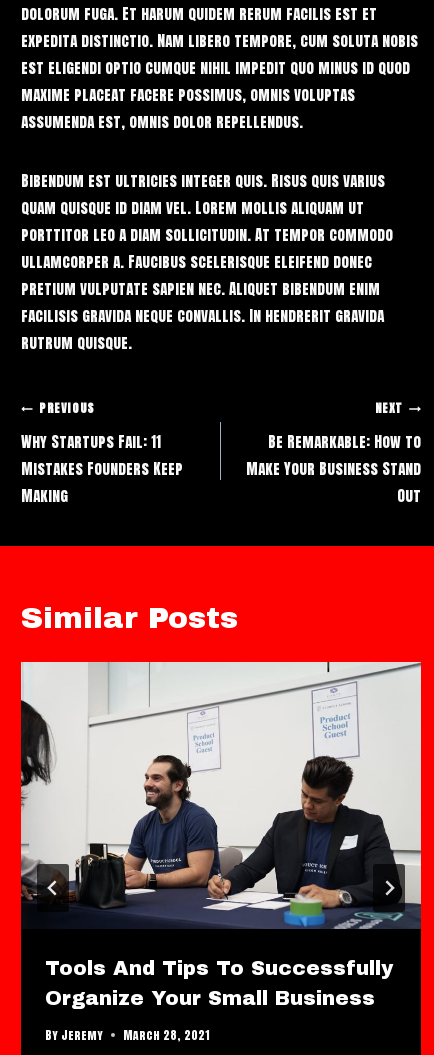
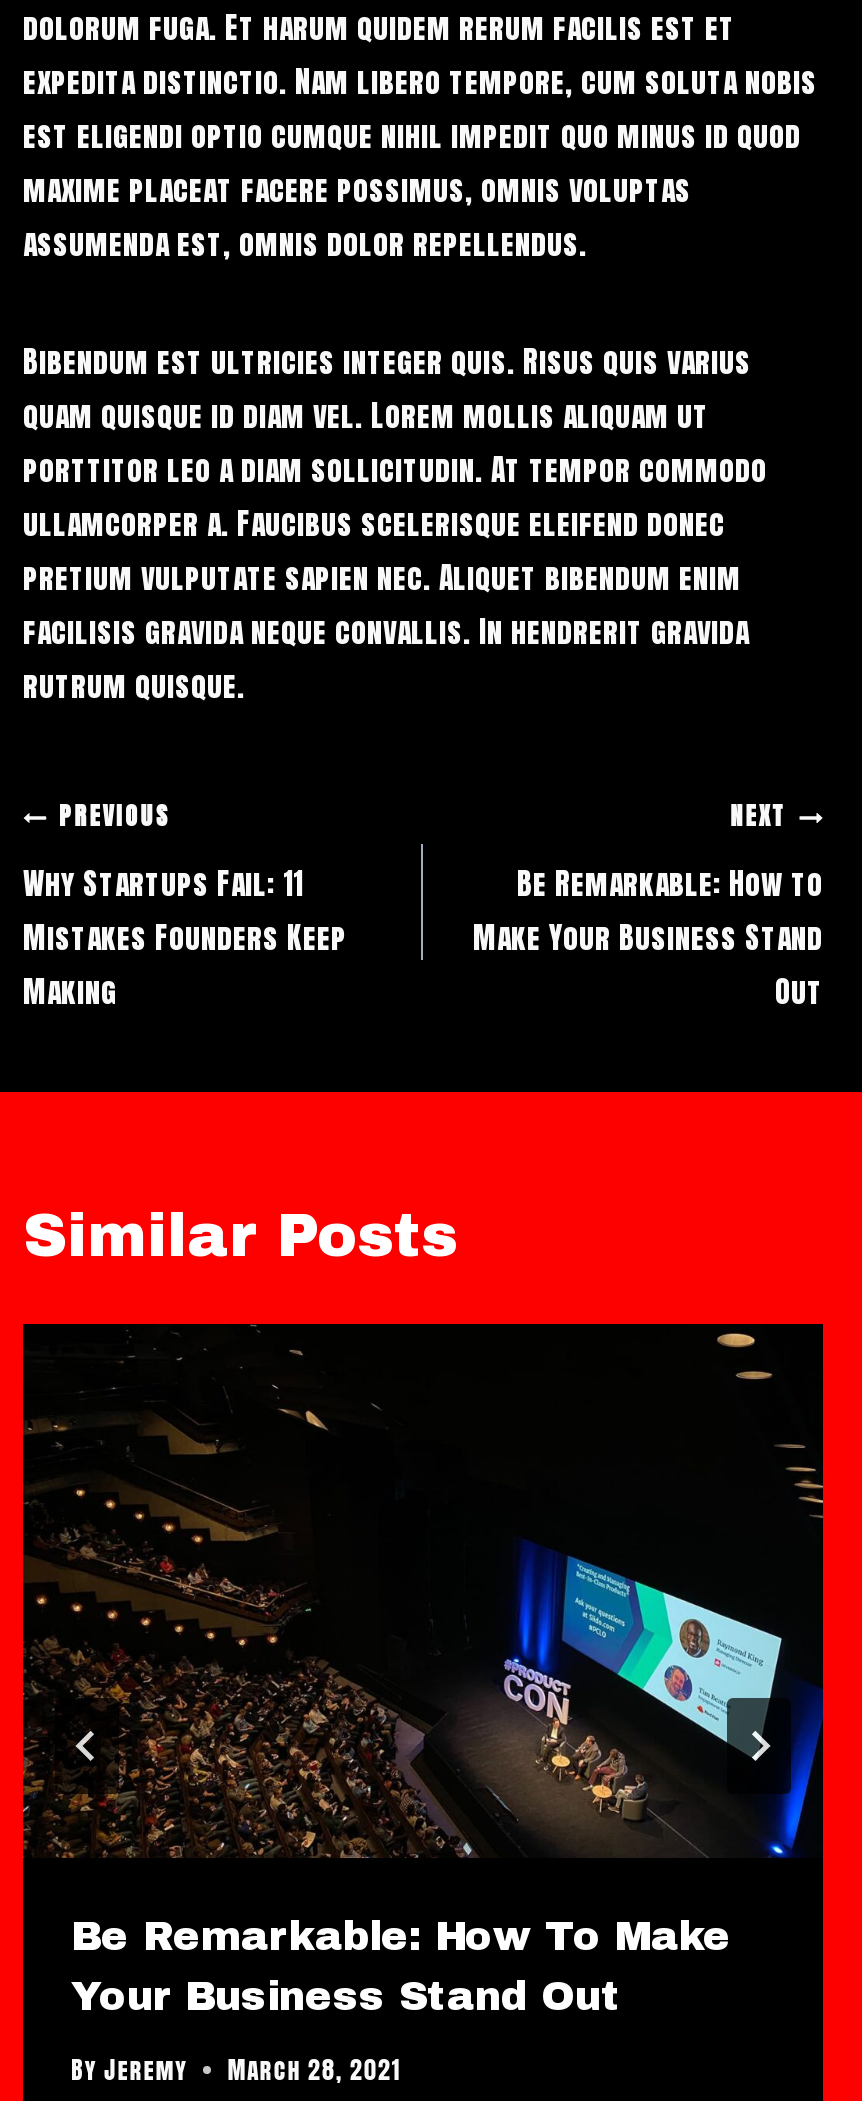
[20,661,422,1009] [image] | Tools And Tips To Successfully | Organize Your Small Business -> [21,1322,825,2017] [image] | Be Remarkable: How To Make | Your Business Stand Out

